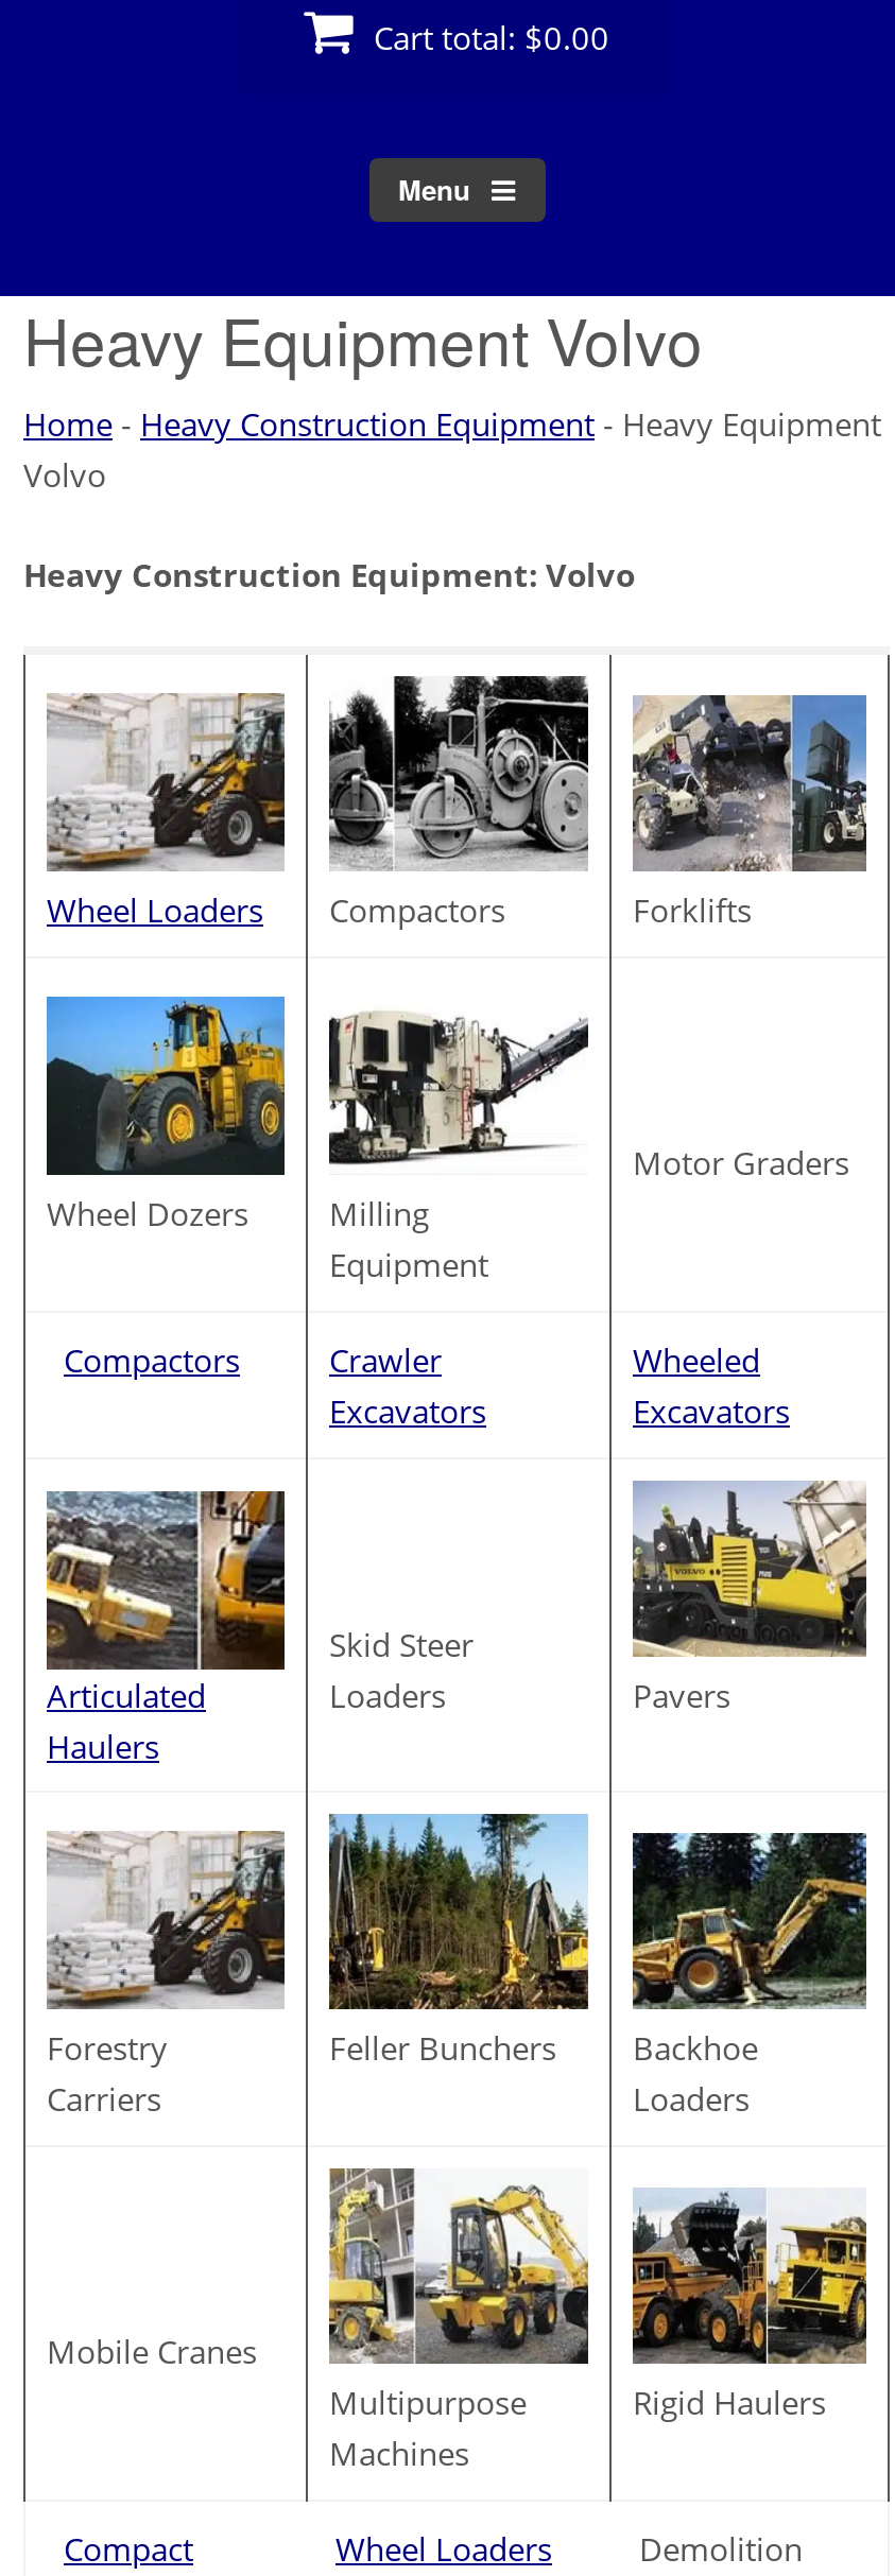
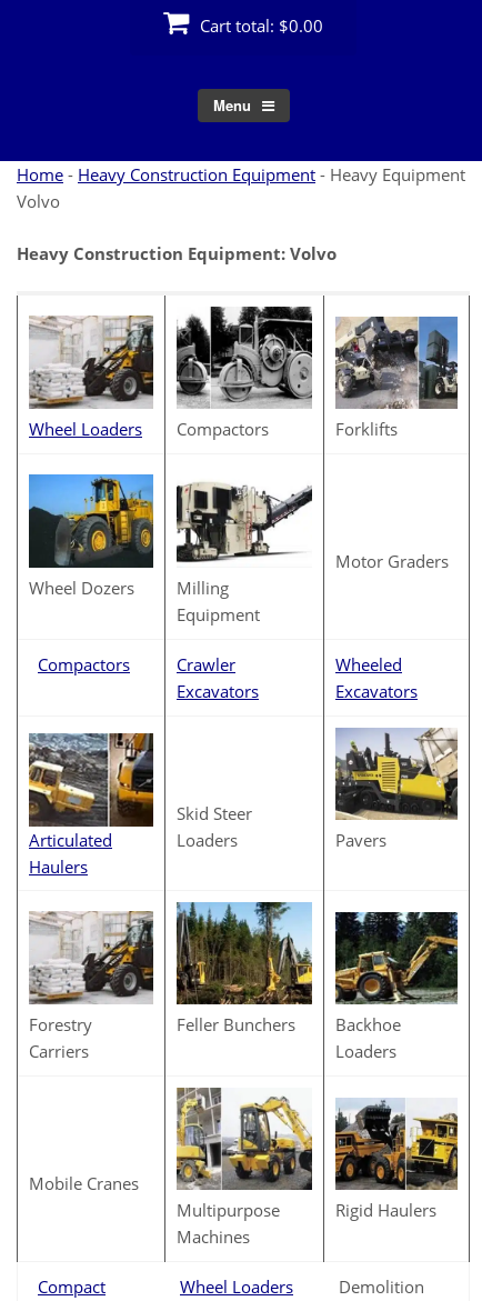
[23,294,703,385] Heavy Equipment Volvo -> none

